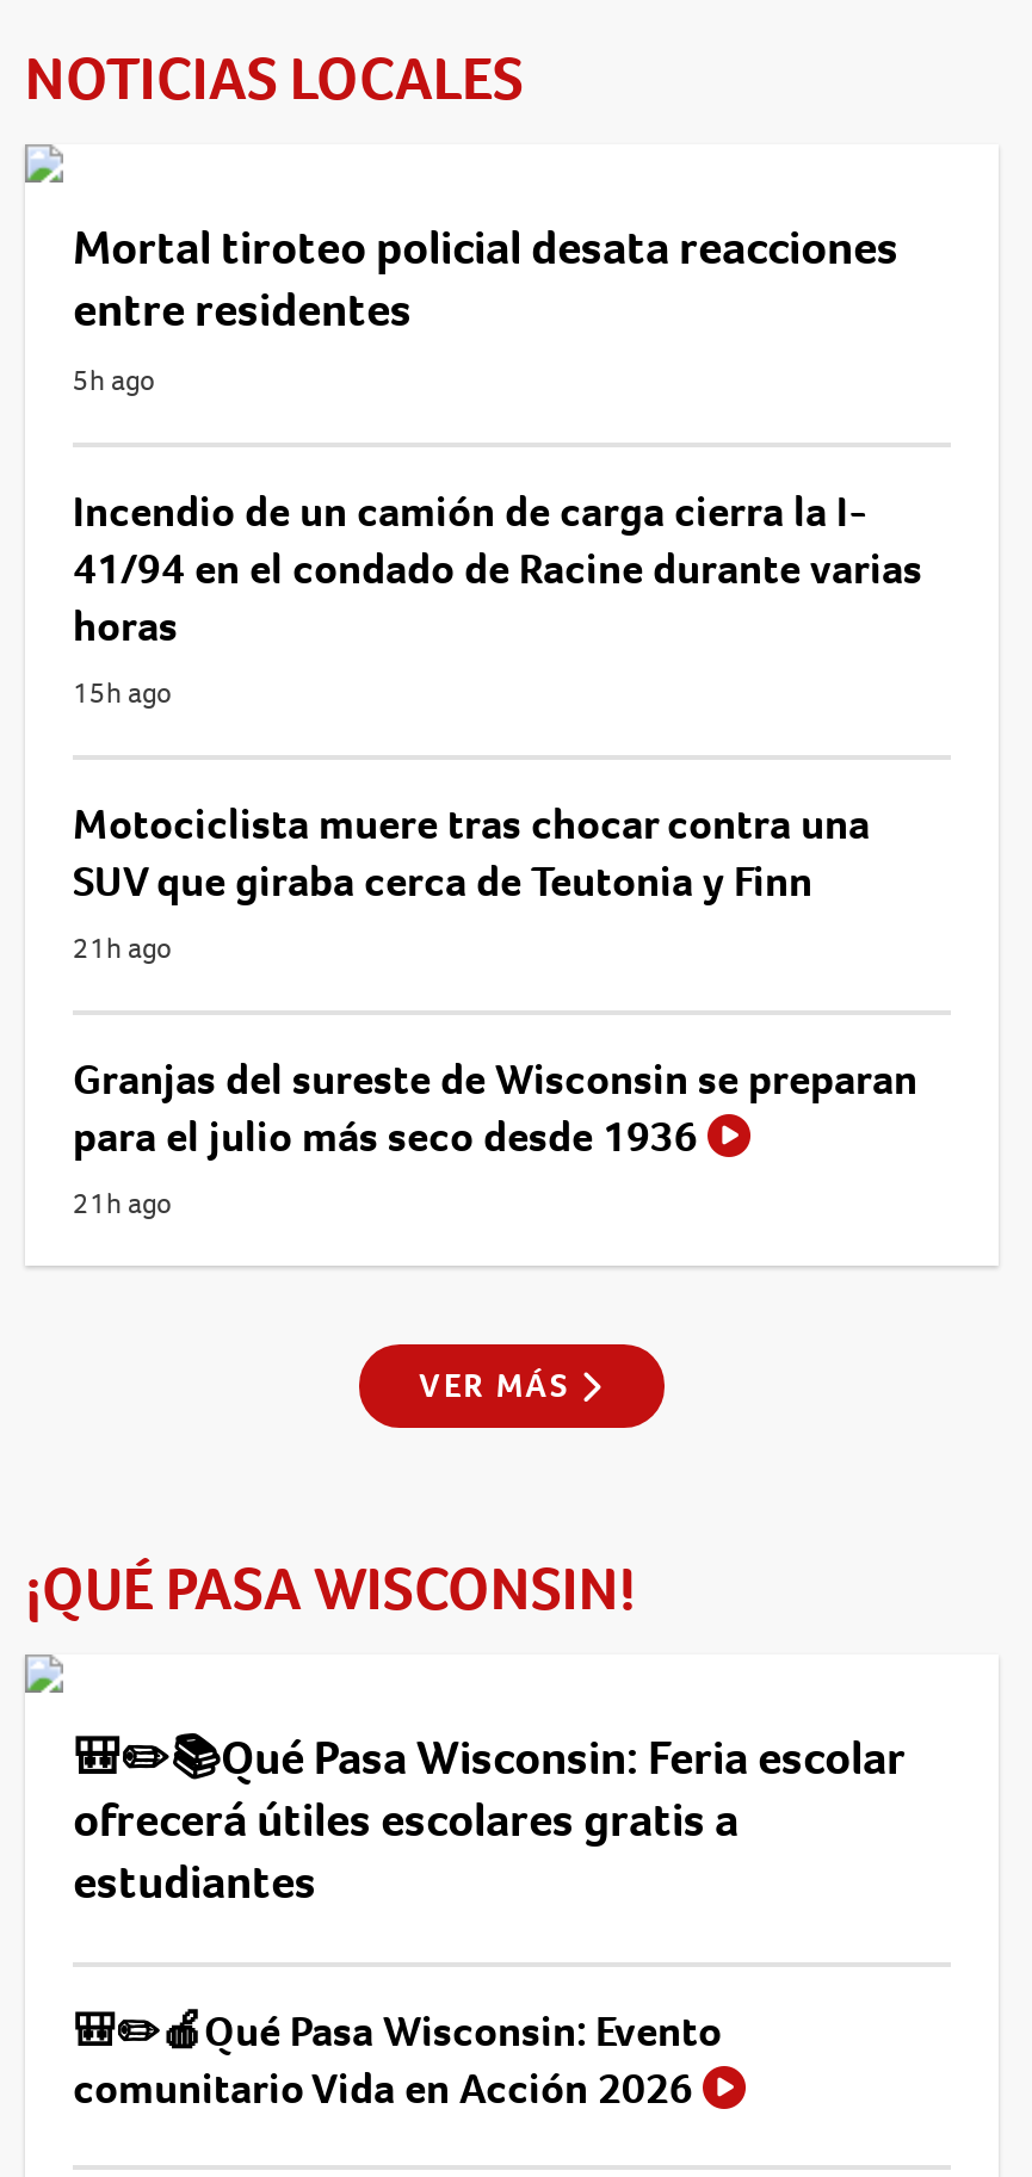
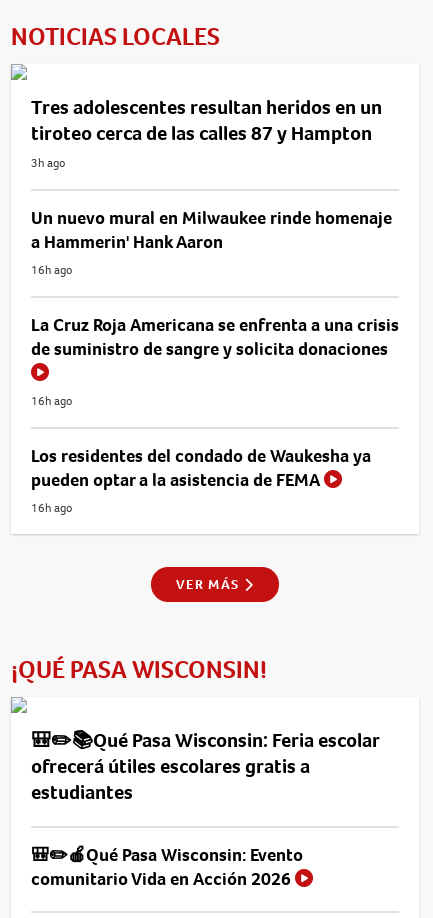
[73,215,922,1222] Mortal tiroteo policial desata reacciones | entre residentes | 5h ago | Incendio de un camión de carga cierra la I- | 41/94 en el condado de Racine durante varias | horas | 15h ago | Motociclista muere tras chocar contra una | SUV que giraba cerca de Teutonia y Finn | 21h ago | Granjas del sureste de Wisconsin se preparan | para el julio más seco desde 1936 | 21h ago -> [31,94,399,516] Tres adolescentes resultan heridos en un | tiroteo cerca de las calles 87 y Hampton | 3h ago | Un nuevo mural en Milwaukee rinde homenaje | a Hammerin' Hank Aaron | 16h ago | La Cruz Roja Americana se enfrenta a una crisis | de suministro de sangre y solicita donaciones | 16h ago | Los residentes del condado de Waukesha ya | pueden optar a la asistencia de FEMA | 16h ago

